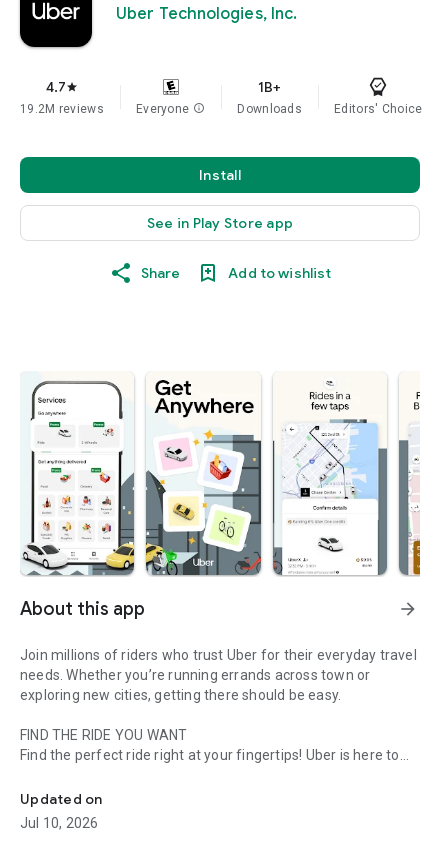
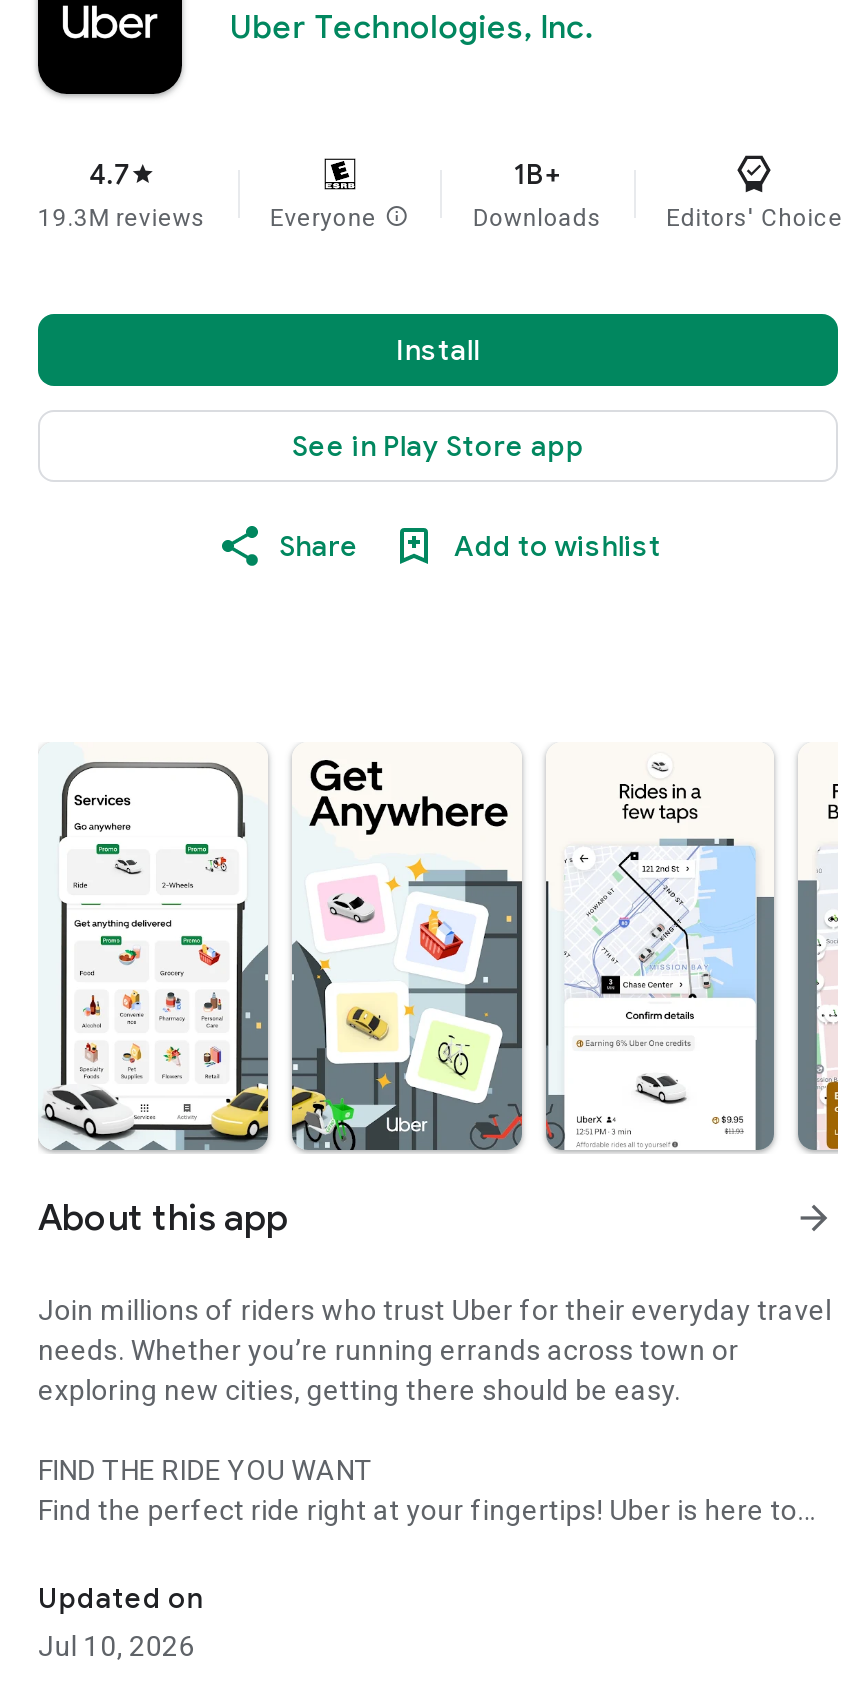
[20,102,104,116] 19.2M reviews -> [38,204,206,232] 19.3M reviews

